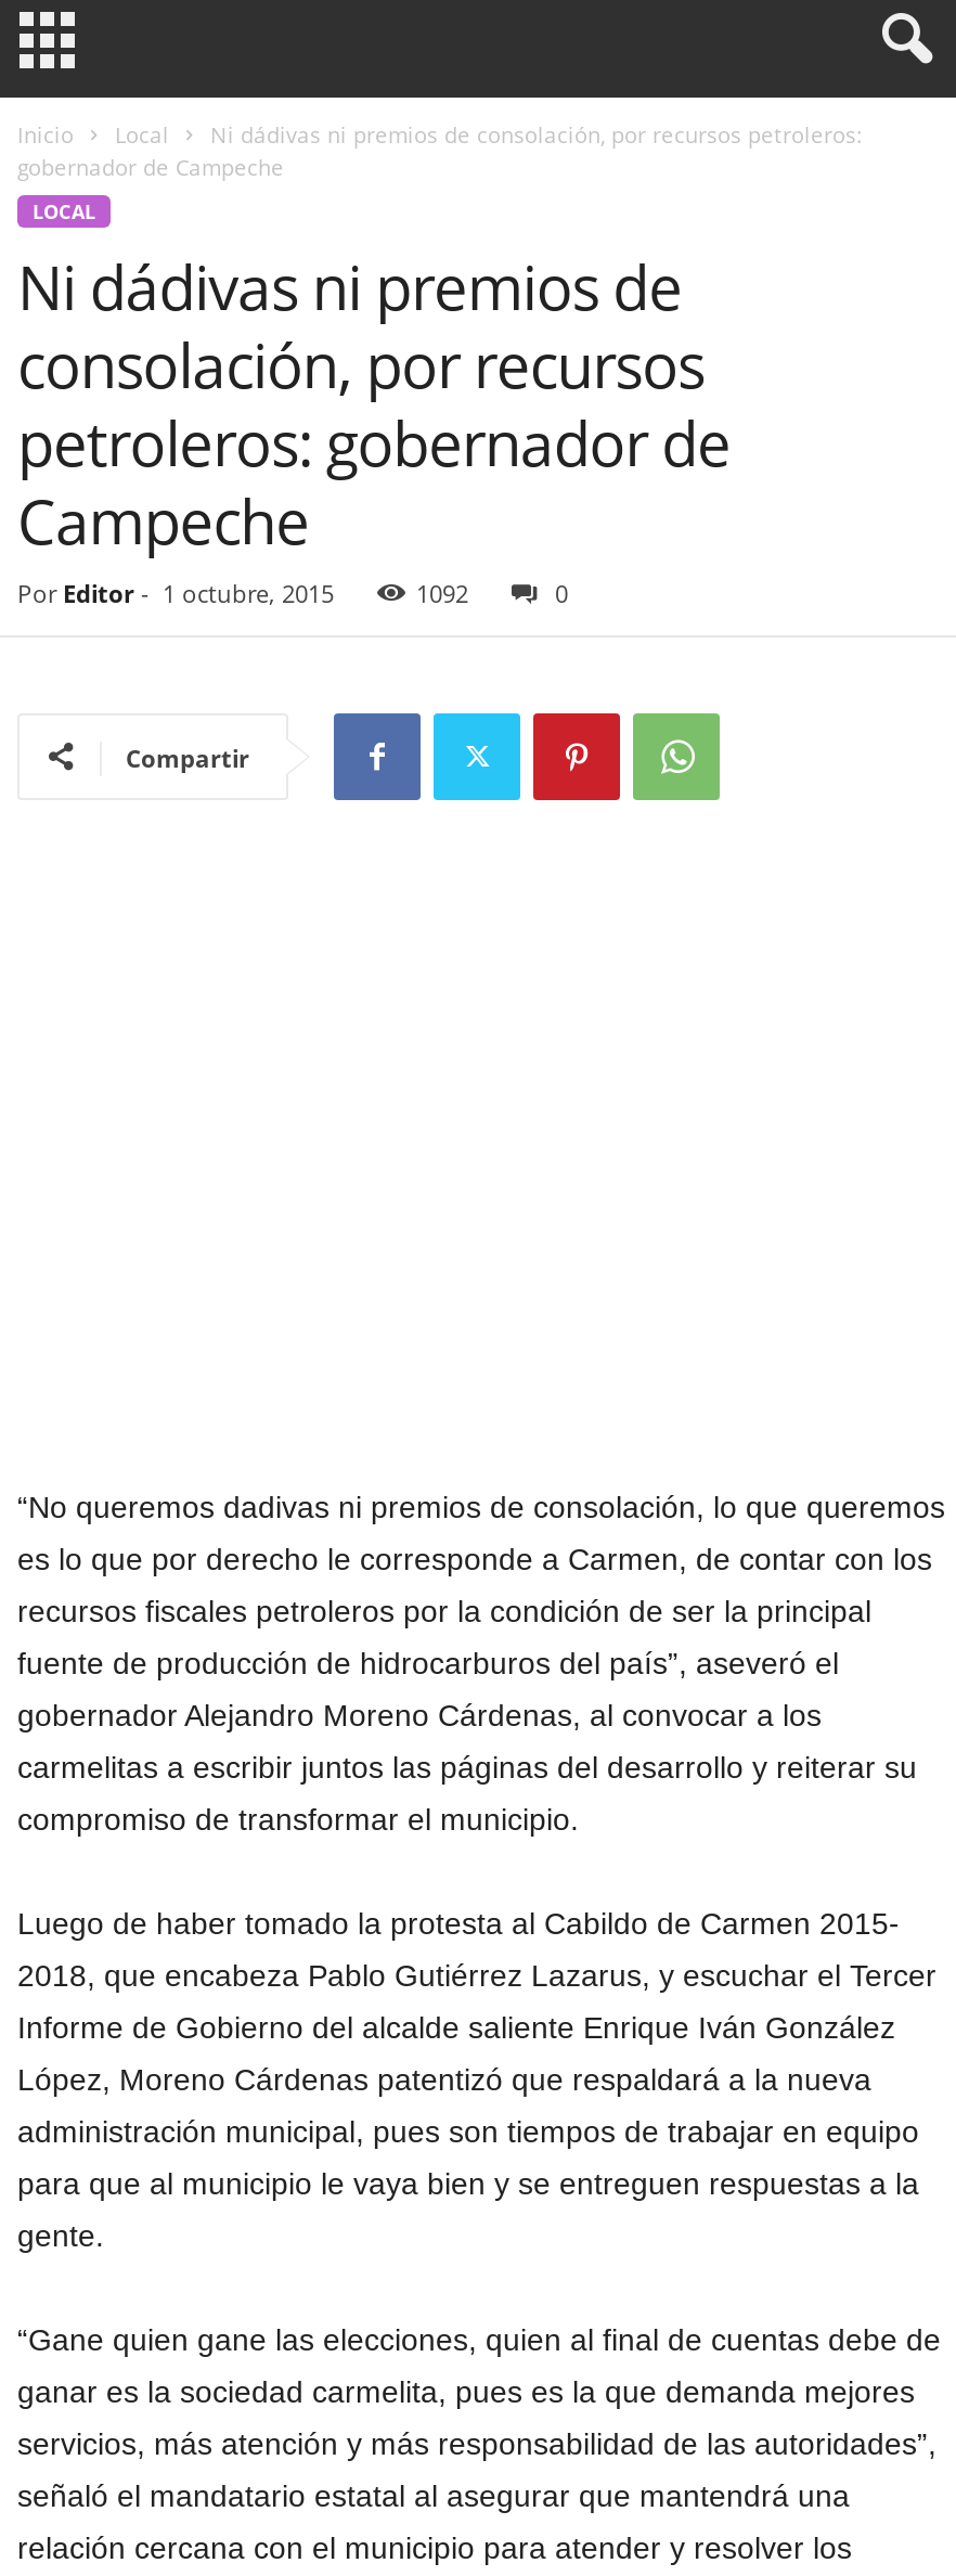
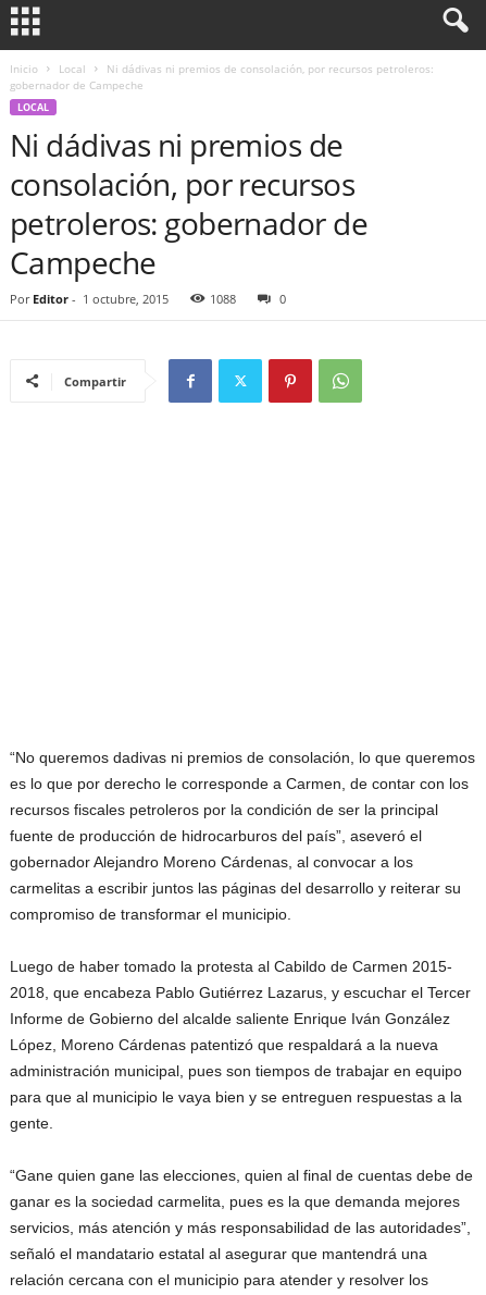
[416,577,468,609] 1092 -> [210,291,236,307] 1088

